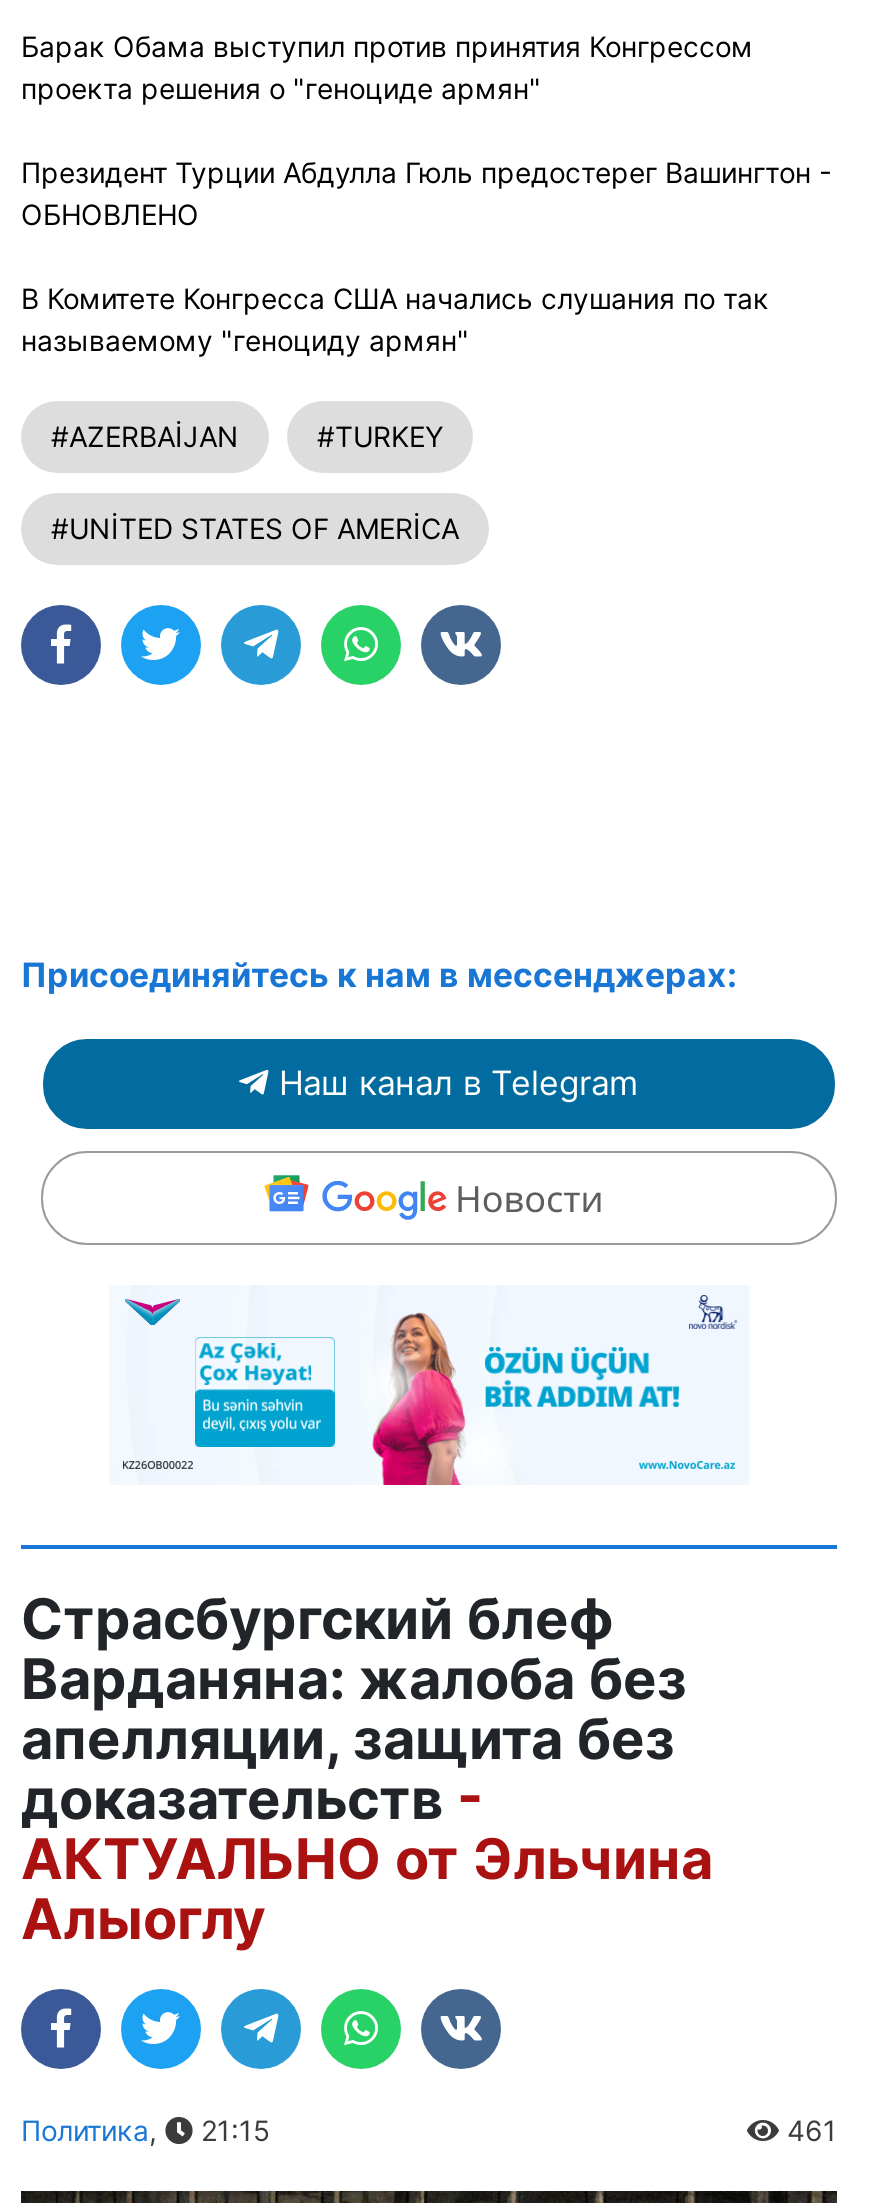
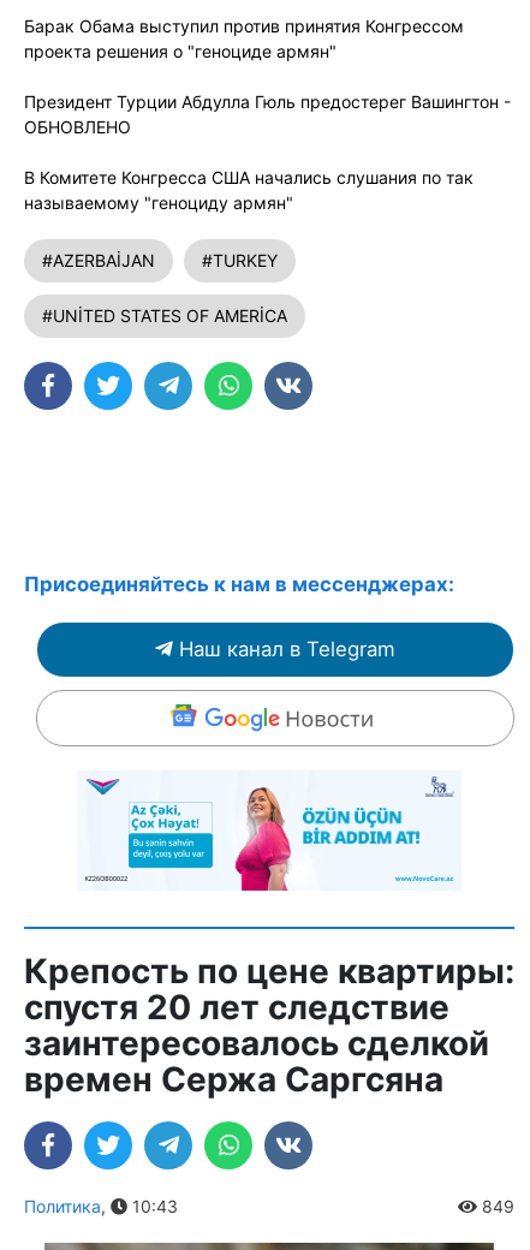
[21,1584,713,1952] Страсбургский блеф | Варданяна: жалоба без | апелляции, защита без | доказательств - | АКТУАЛЬНО от Эльчина | Алыоглу -> [24,950,514,1099] Крепость по цене квартиры: | спустя 20 лет следствие | заинтересовалось сделкой | времен Сержа Саргсяна
[193,2112,837,2146] 21:15 | 461 -> [127,1195,514,1216] 10:43 | 849

